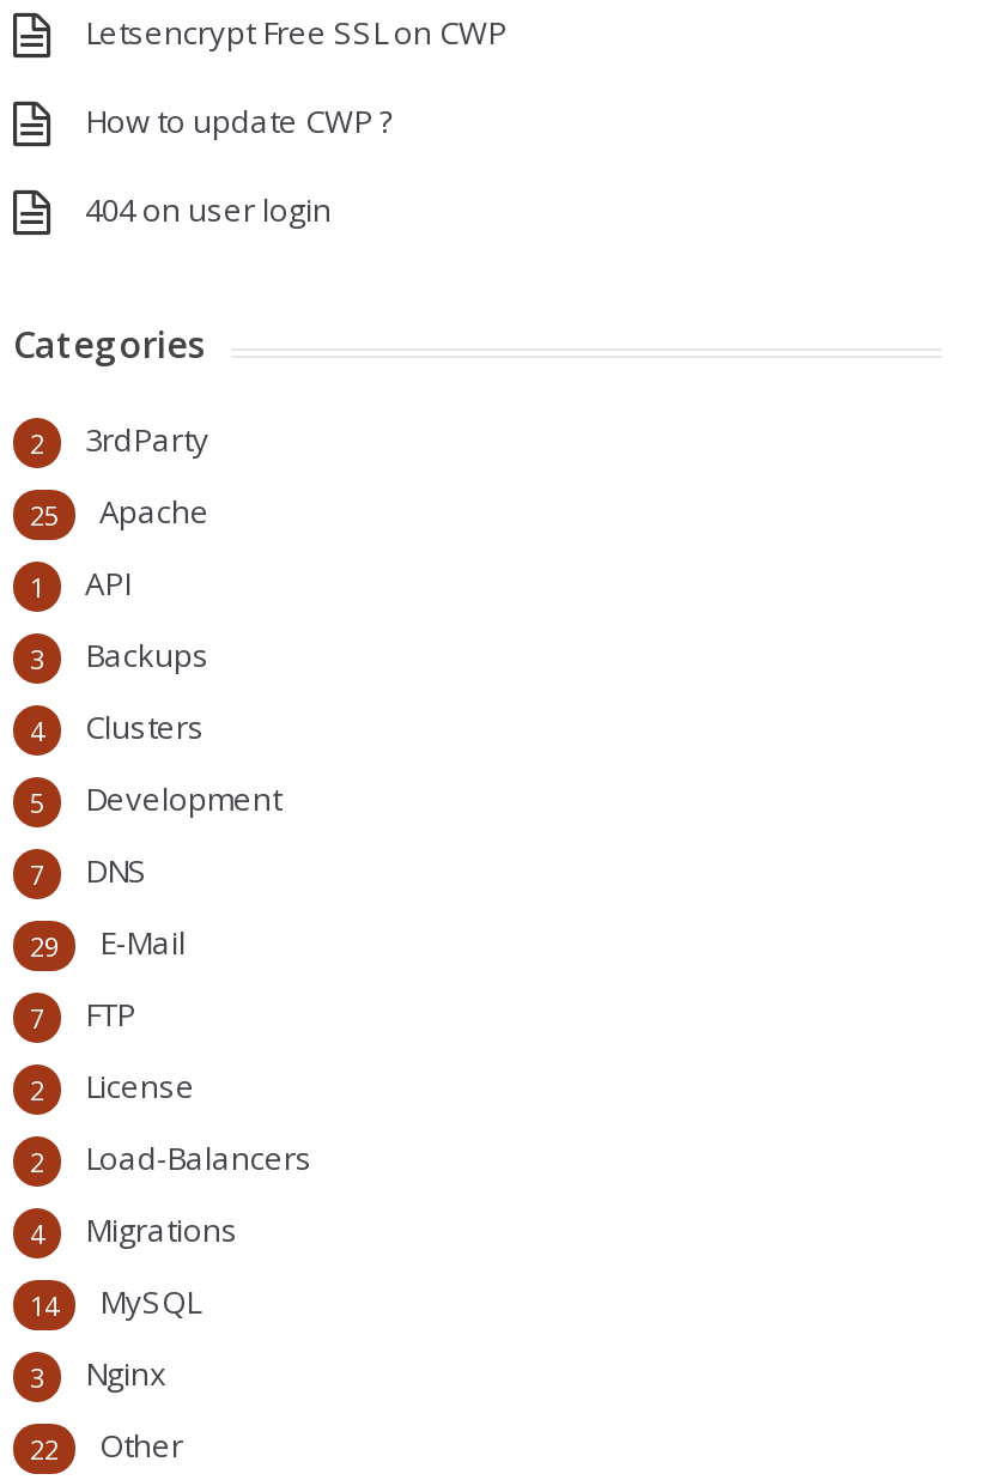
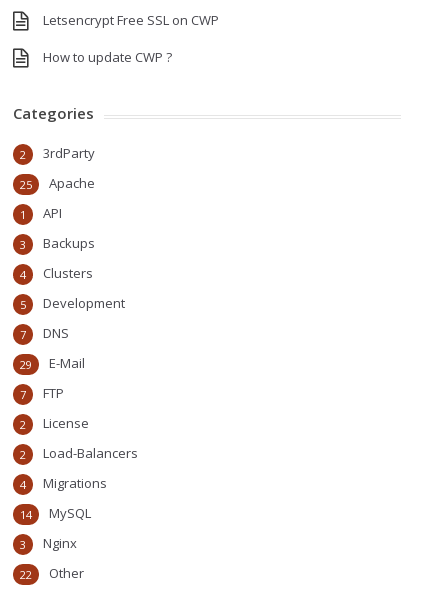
[85,188,332,231] 404 on user login -> none

